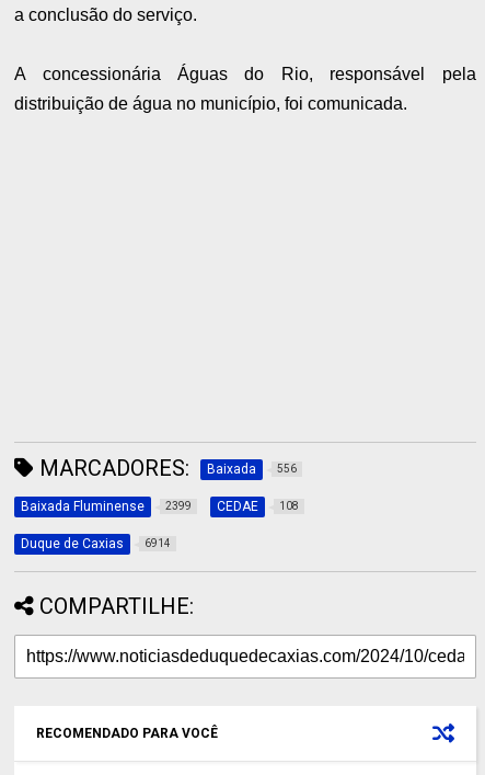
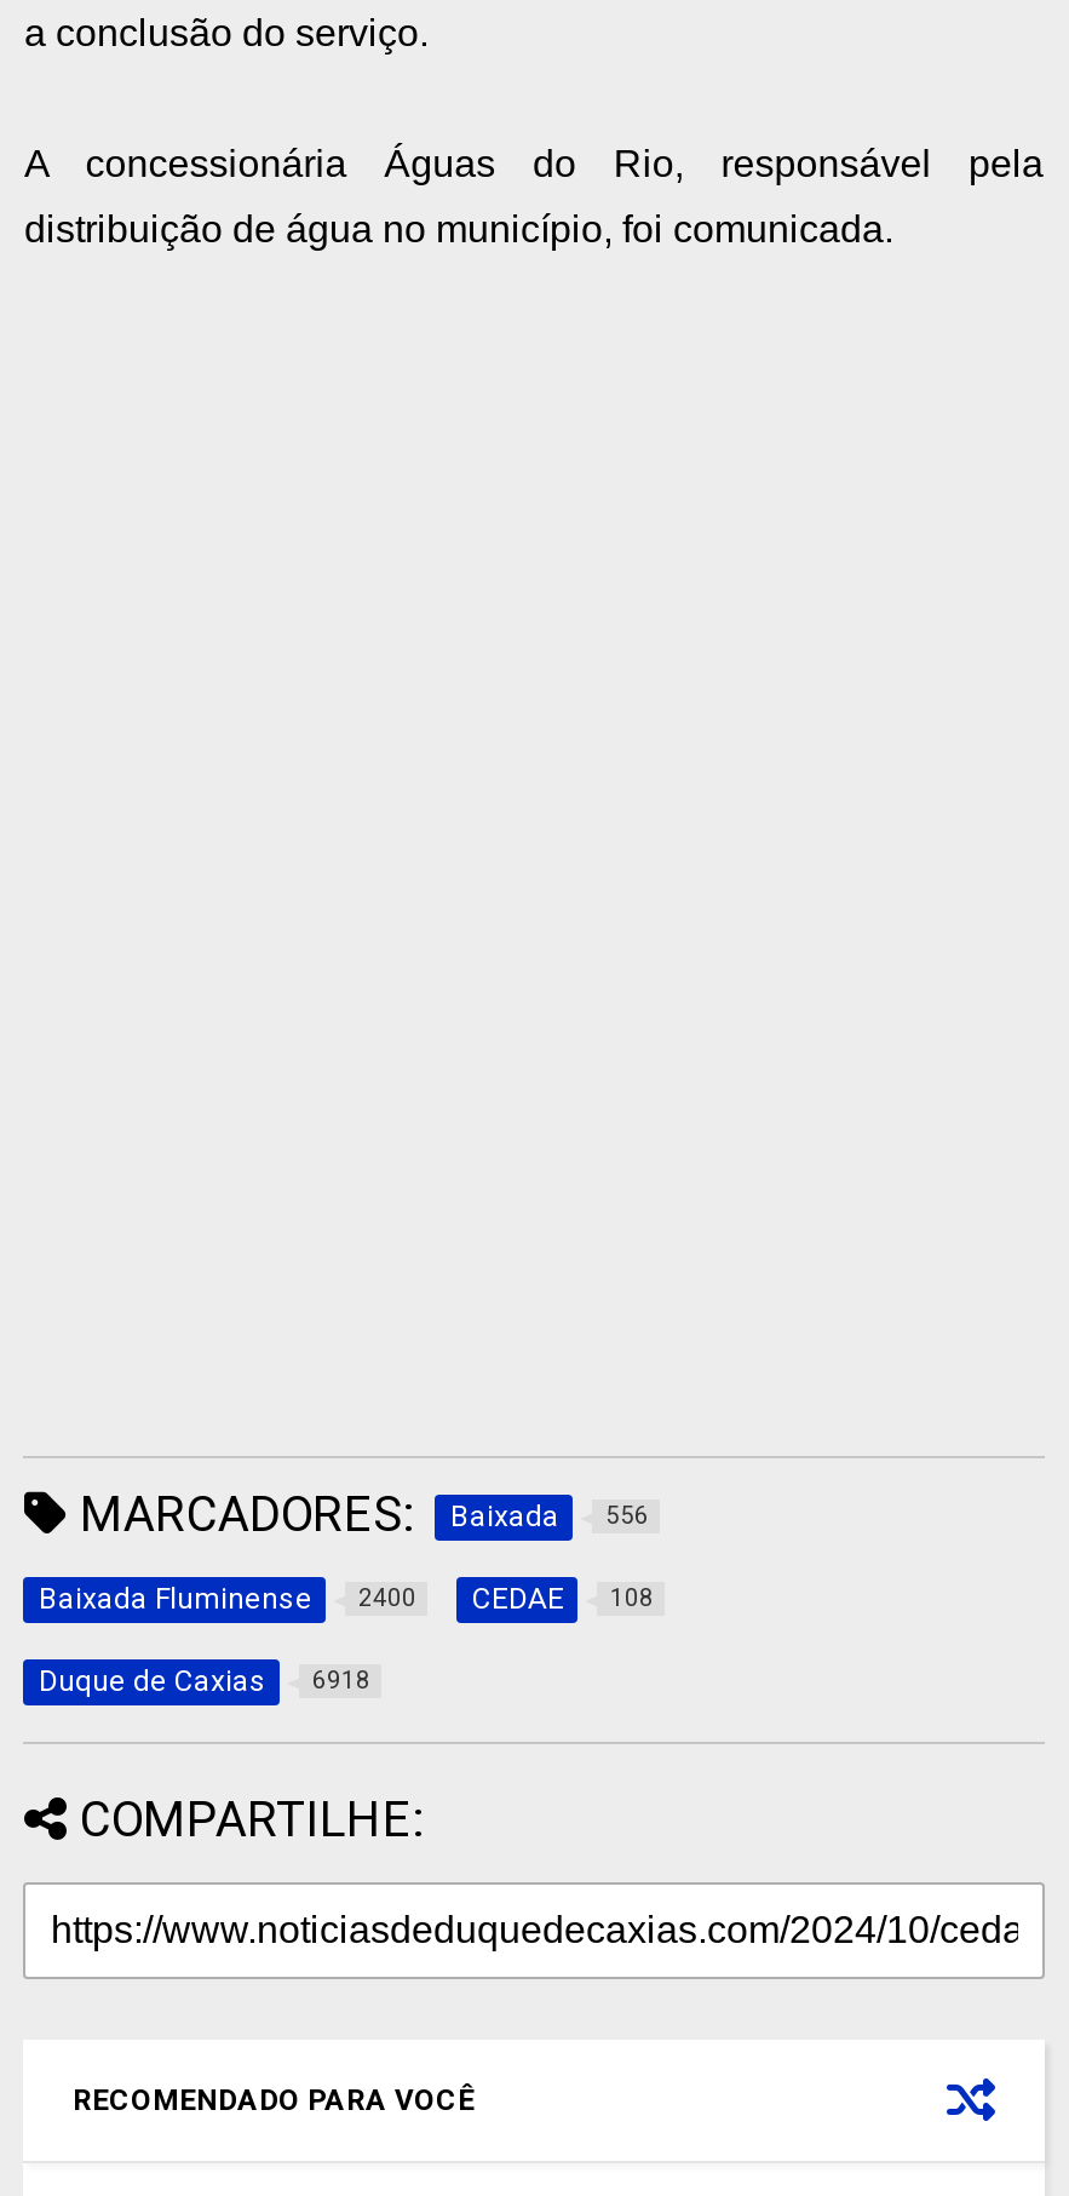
[21,499,192,514] Baixada Fluminense 2399 -> [38,1582,416,1616] Baixada Fluminense 2400
[21,536,171,551] Duque de Caxias 6914 -> [38,1664,370,1698] Duque de Caxias 6918

